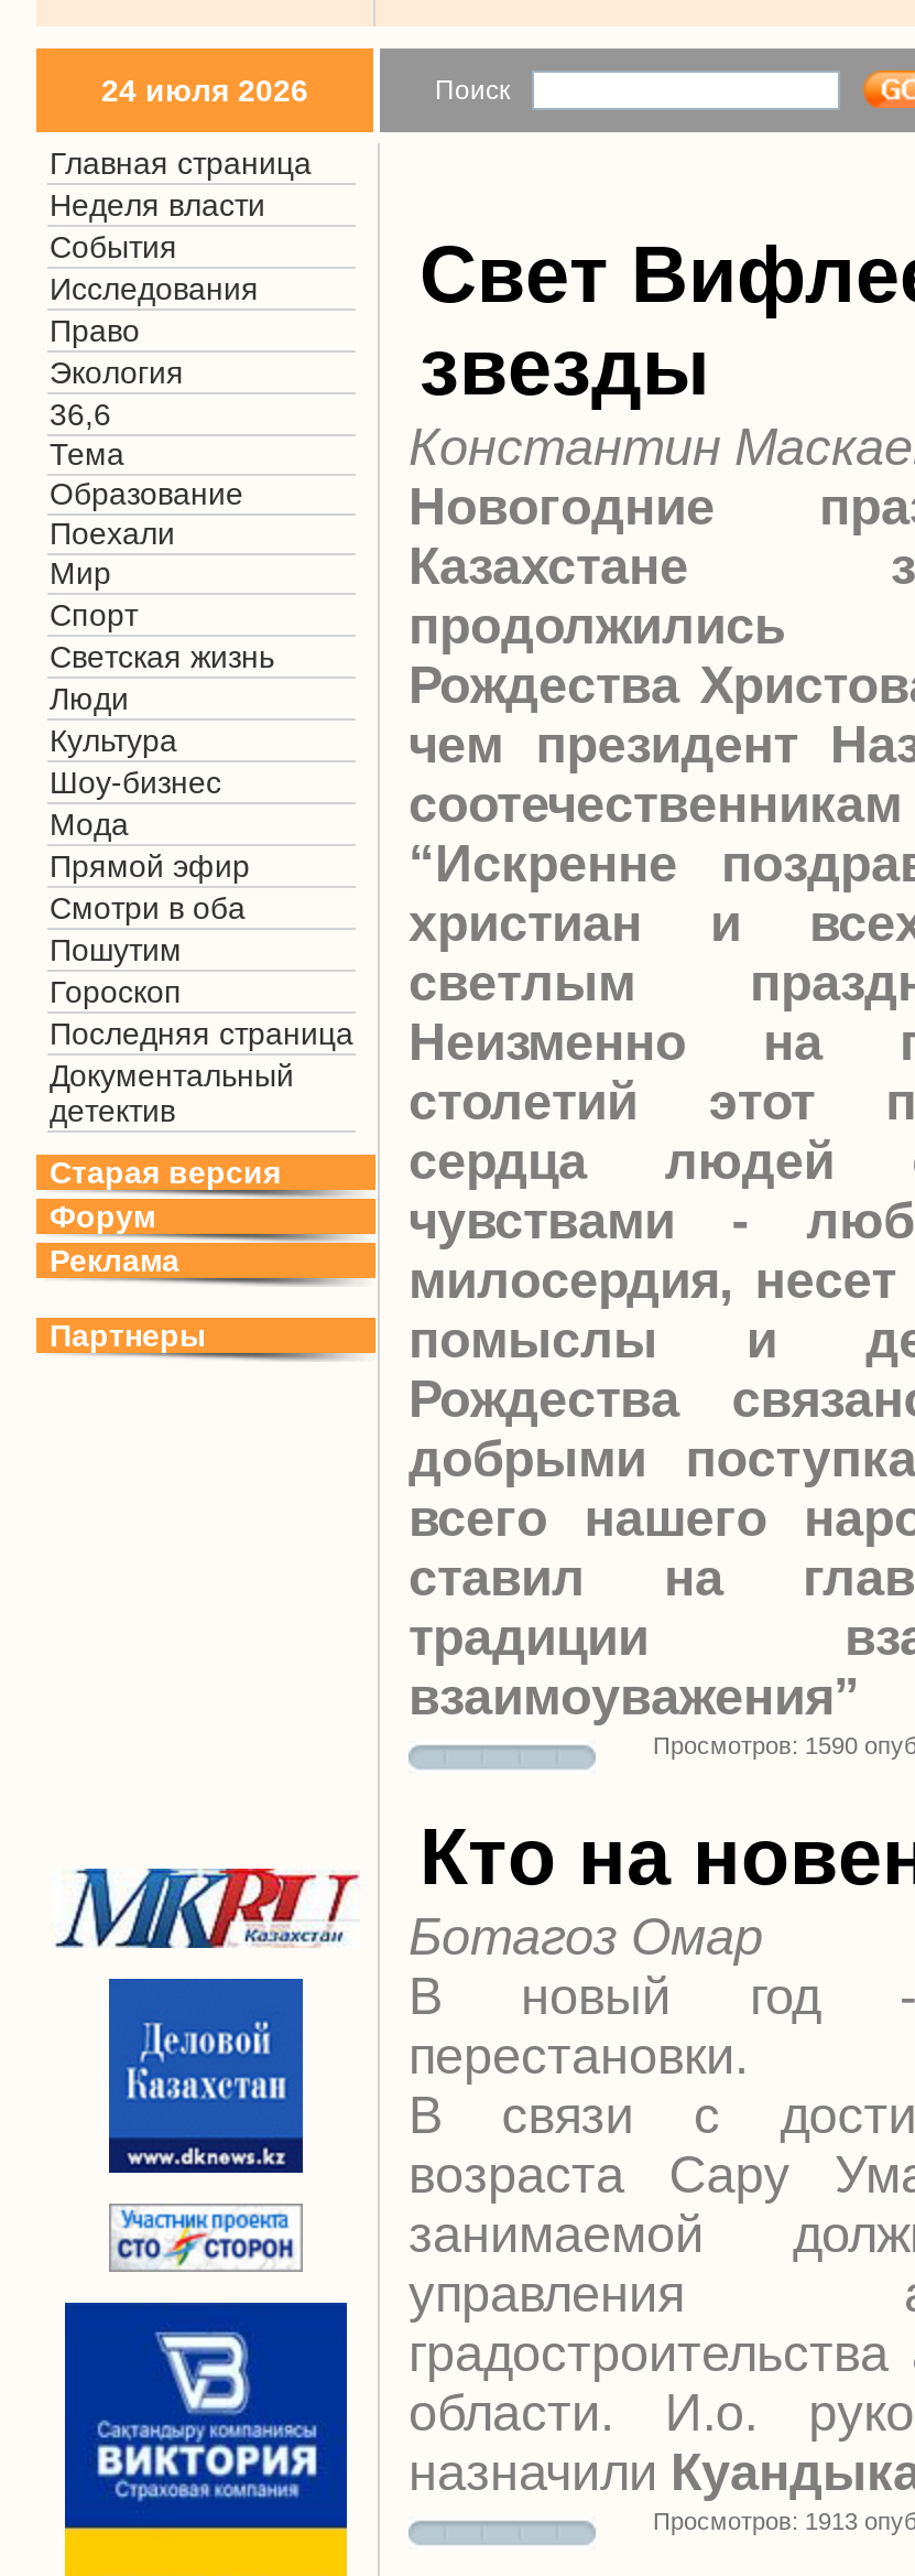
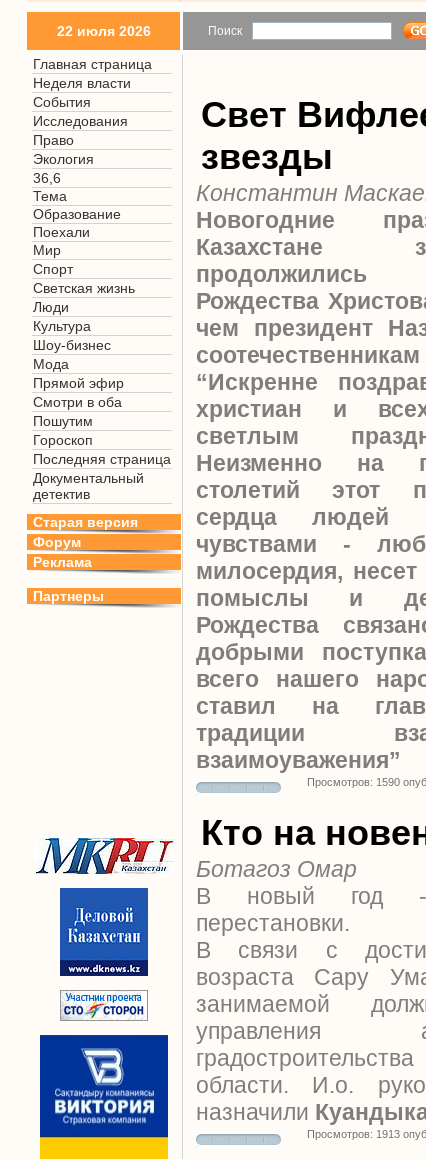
[101,73,308,108] 24 июля 2026 -> [56,23,150,39] 22 июля 2026

